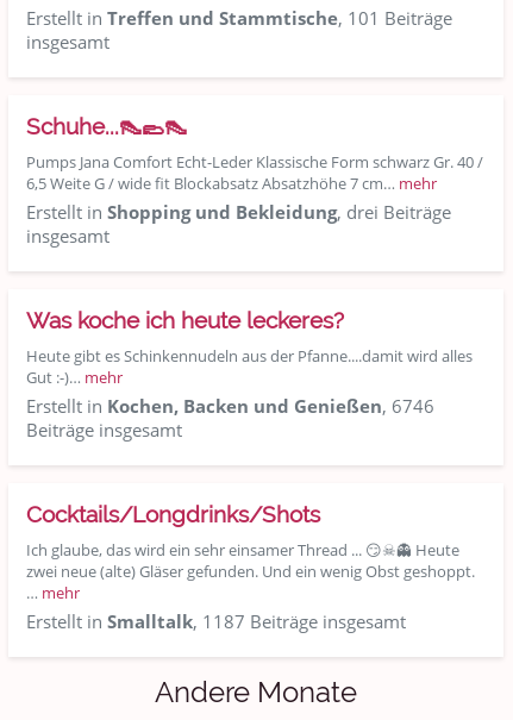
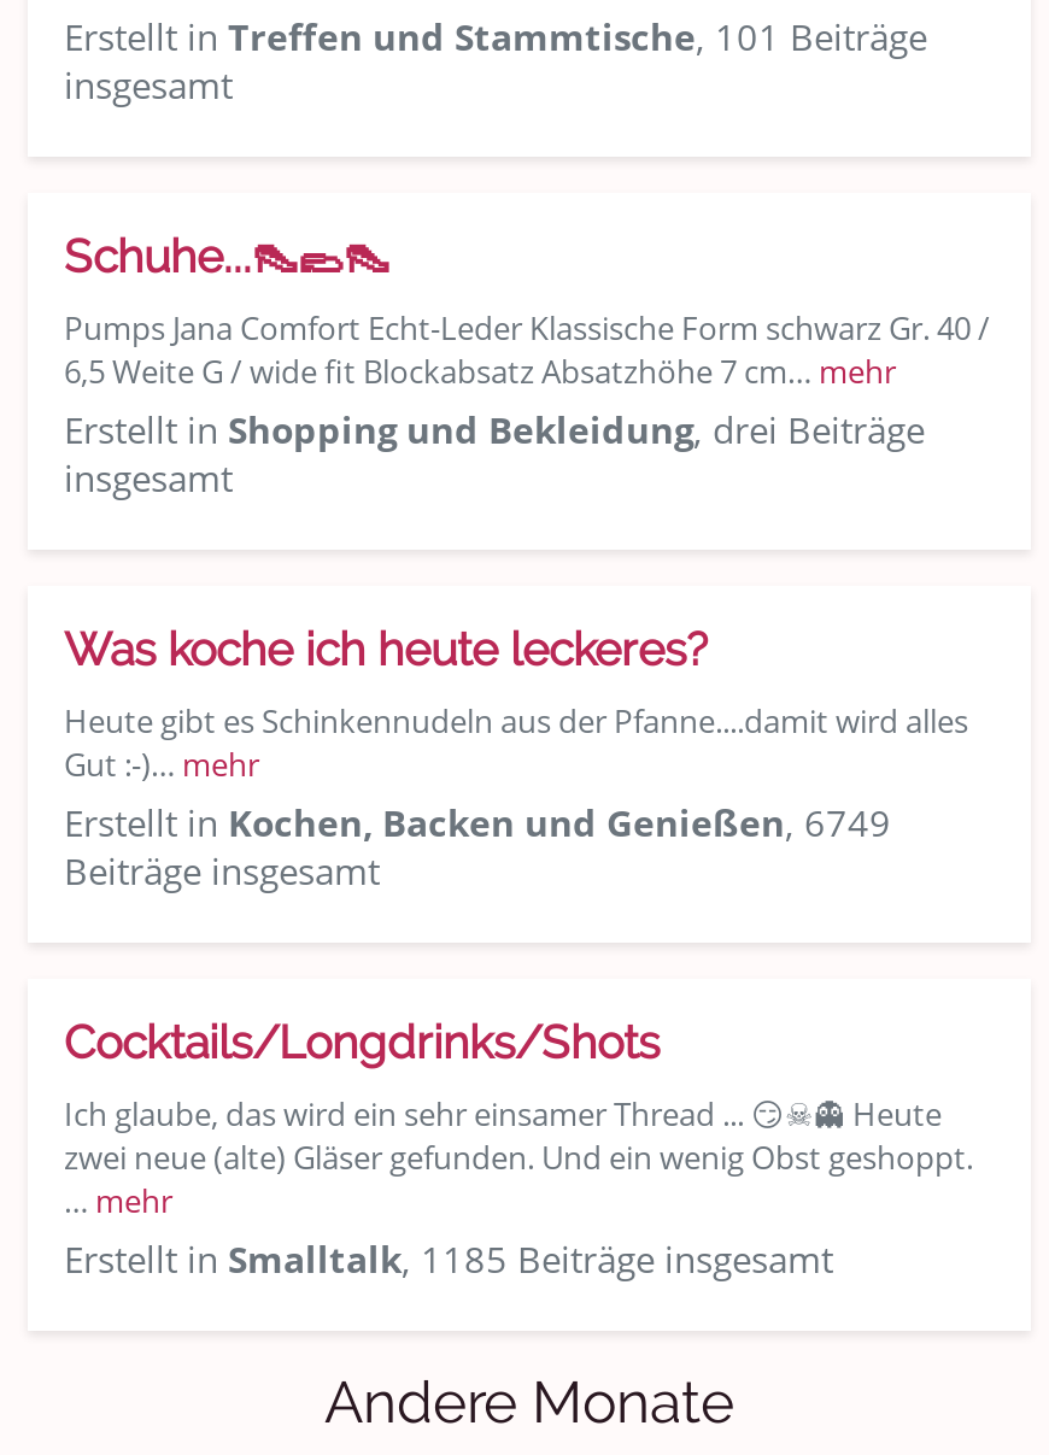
[26,394,434,418] Erstellt in Kochen, Backen und Genießen, 6746 -> [64,798,891,846] Erstellt in Kochen, Backen und Genießen, 6749
[26,609,406,633] Erstellt in Smalltalk, 1187 Beiträge insgesamt -> [64,1234,833,1283] Erstellt in Smalltalk, 1185 Beiträge insgesamt

